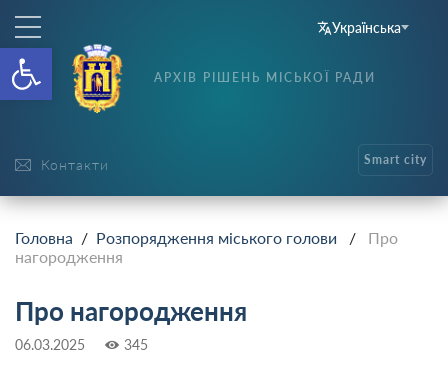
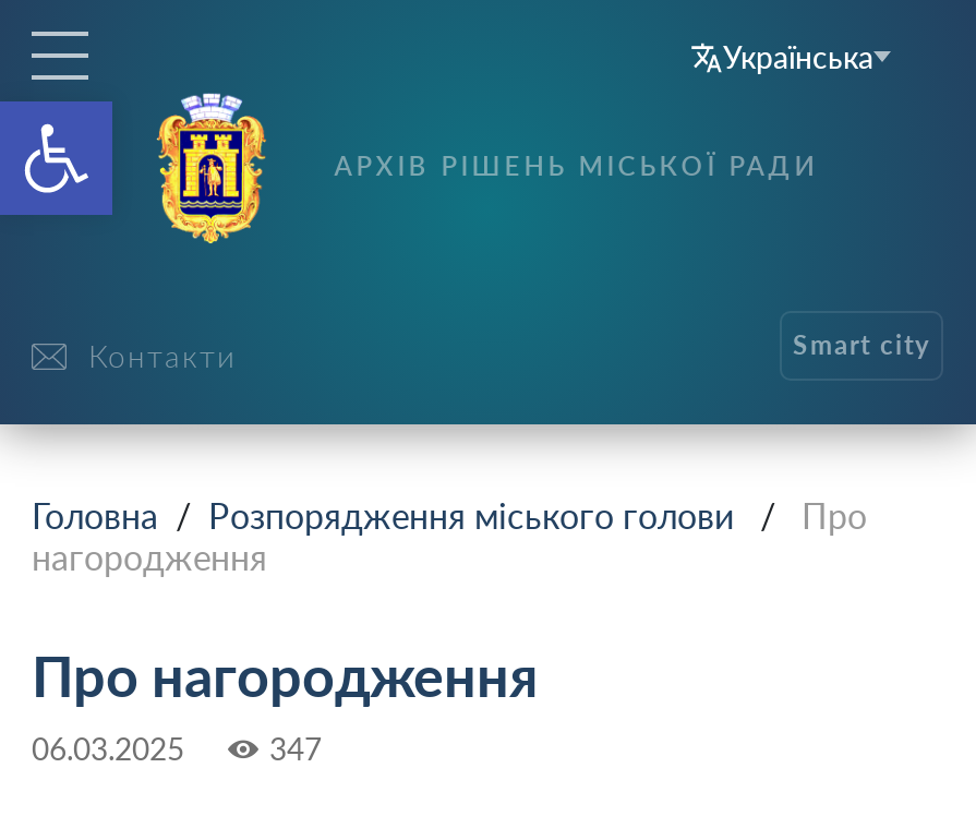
[124,336,148,353] 345 -> [269,730,322,767] 347

